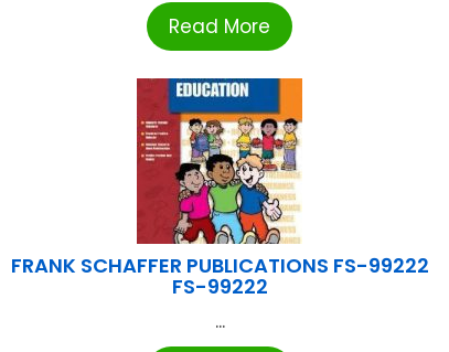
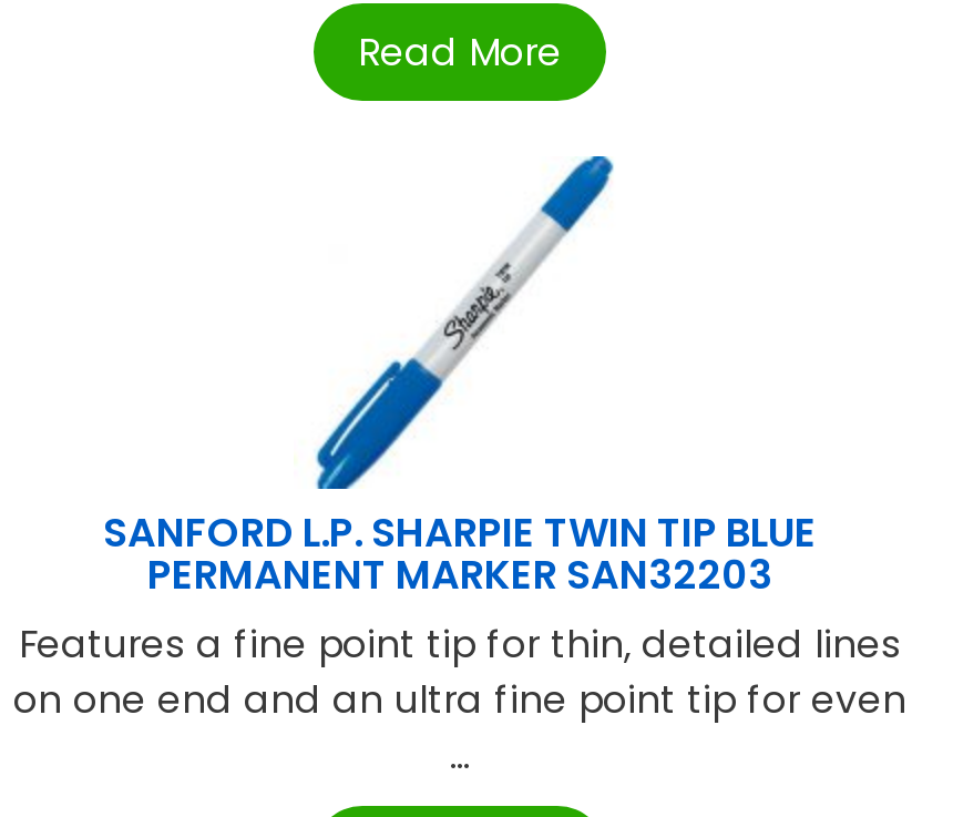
[136,77,303,189] [image] -> [294,154,622,489] [image]
[10,252,429,301] FRANK SCHAFFER PUBLICATIONS FS-99222 | FS-99222 -> [13,505,906,727] SANFORD L.P. SHARPIE TWIN TIP BLUE | PERMANENT MARKER SAN32203 | Features a fine point tip for thin, detailed lines | on one end and an ultra fine point tip for even

